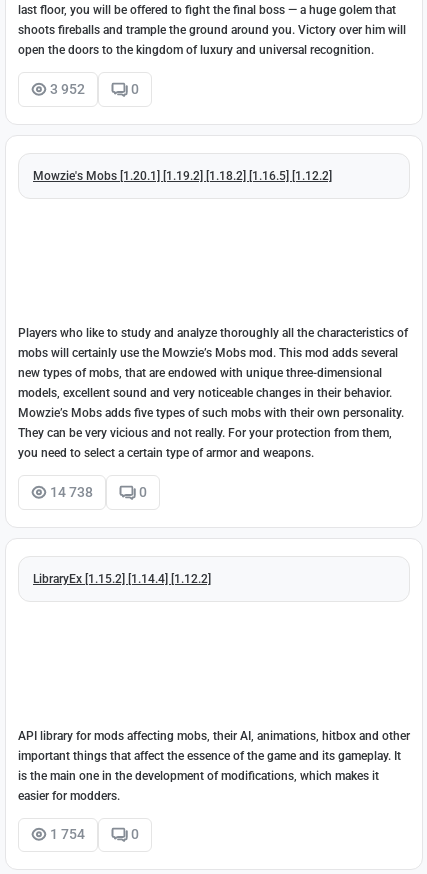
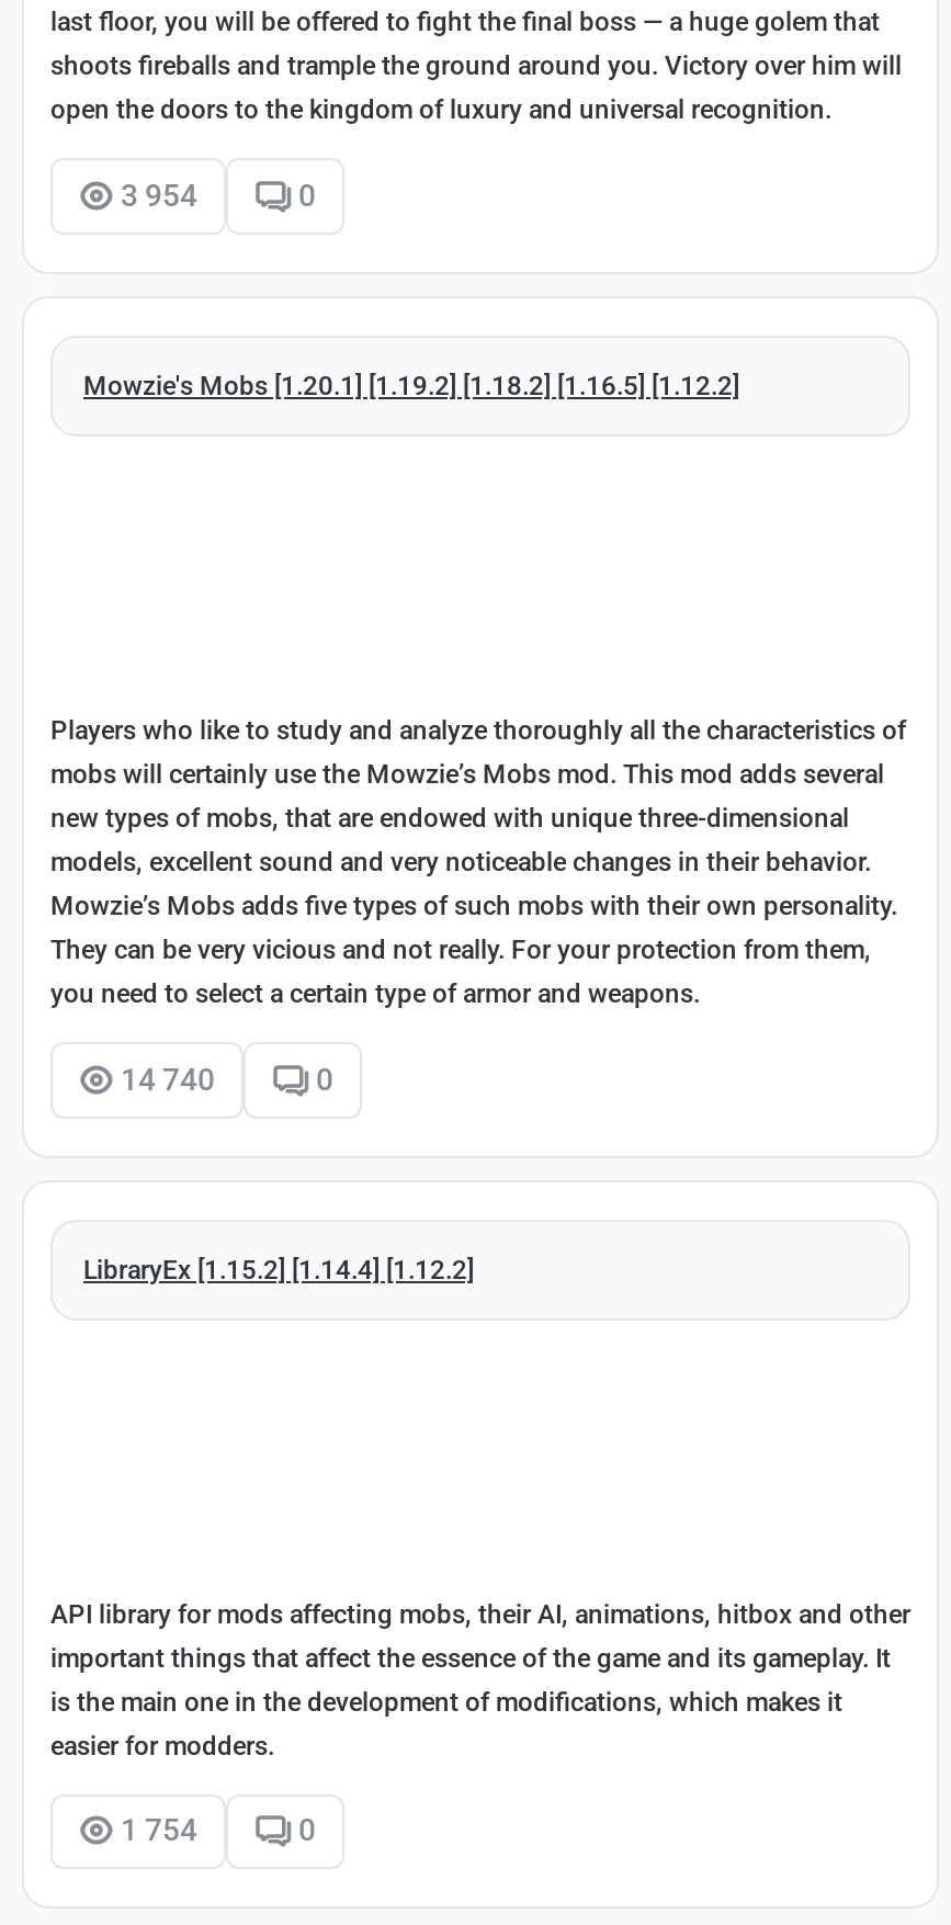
[50,81,85,97] 3 952 -> [121,178,197,213] 3 954
[50,484,93,500] 14 738 -> [121,1061,215,1096] 14 740

